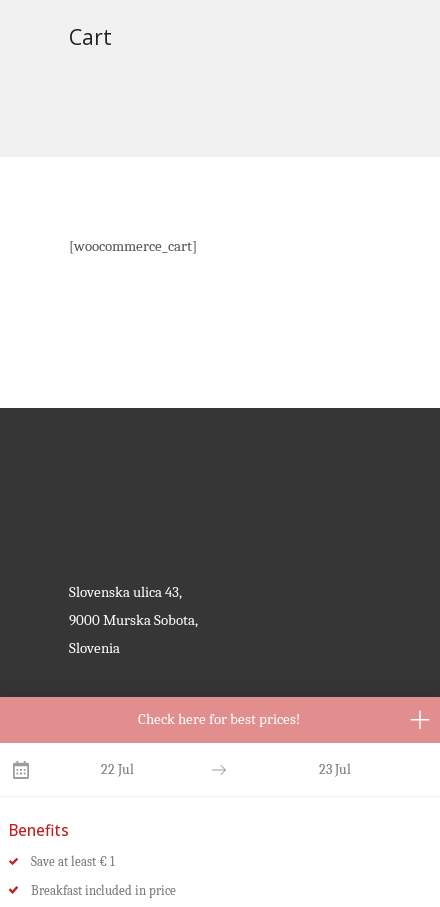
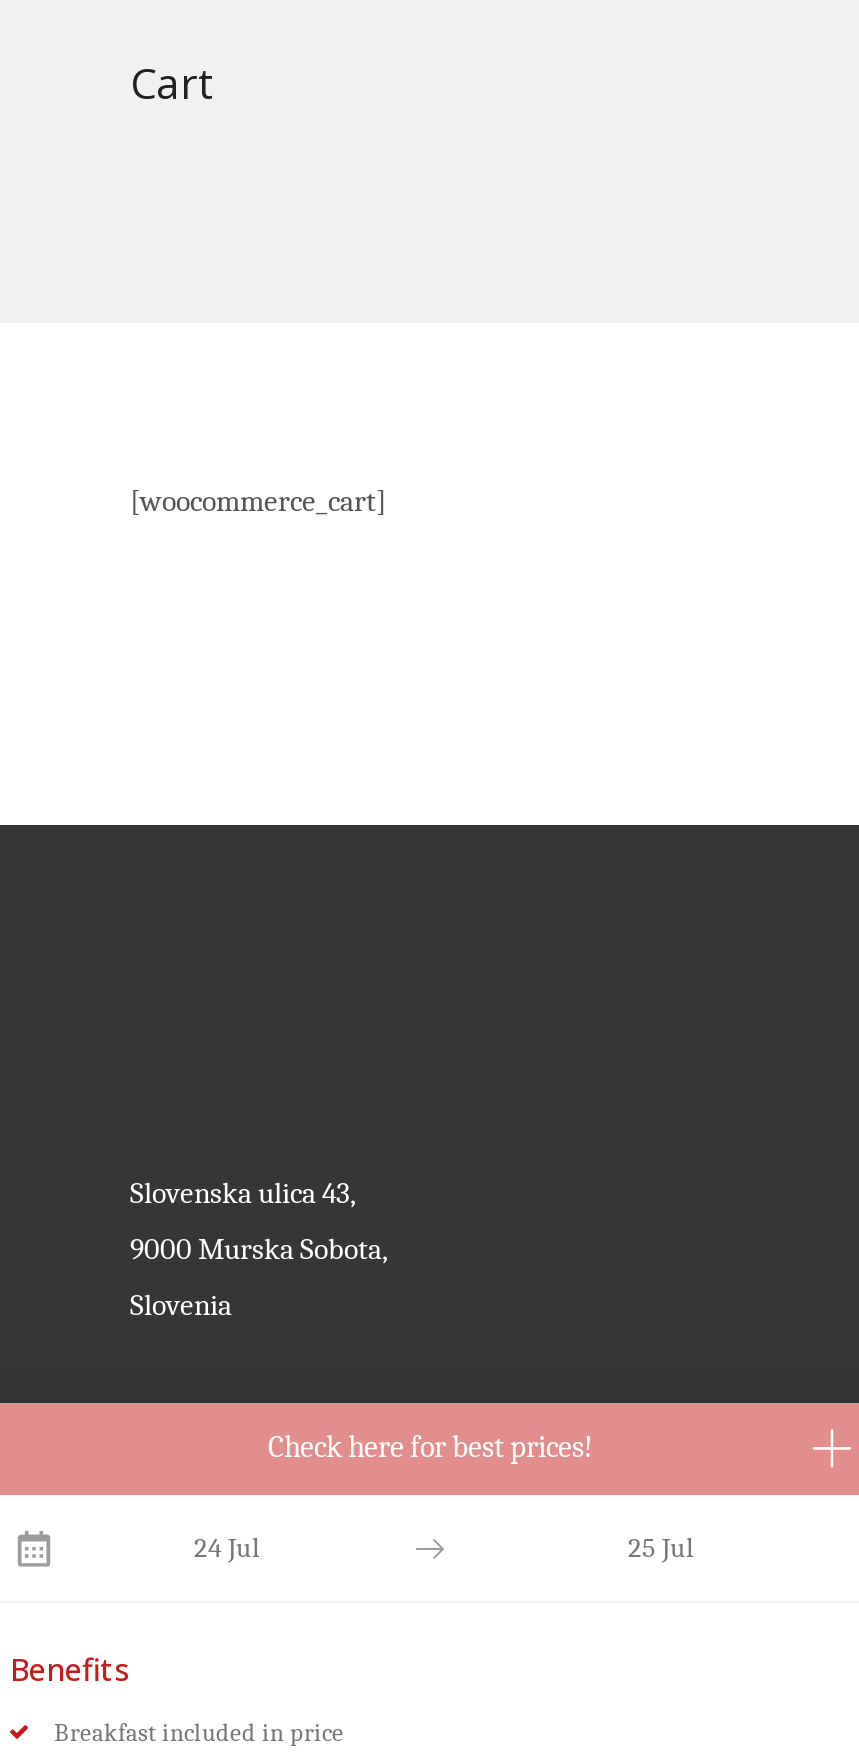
[101,761,134,778] 22 Jul -> [194,1531,260,1565] 24 Jul
[318,761,350,778] 23 Jul -> [628,1531,694,1565] 25 Jul
[31,855,115,869] Save at least € 1 -> none

